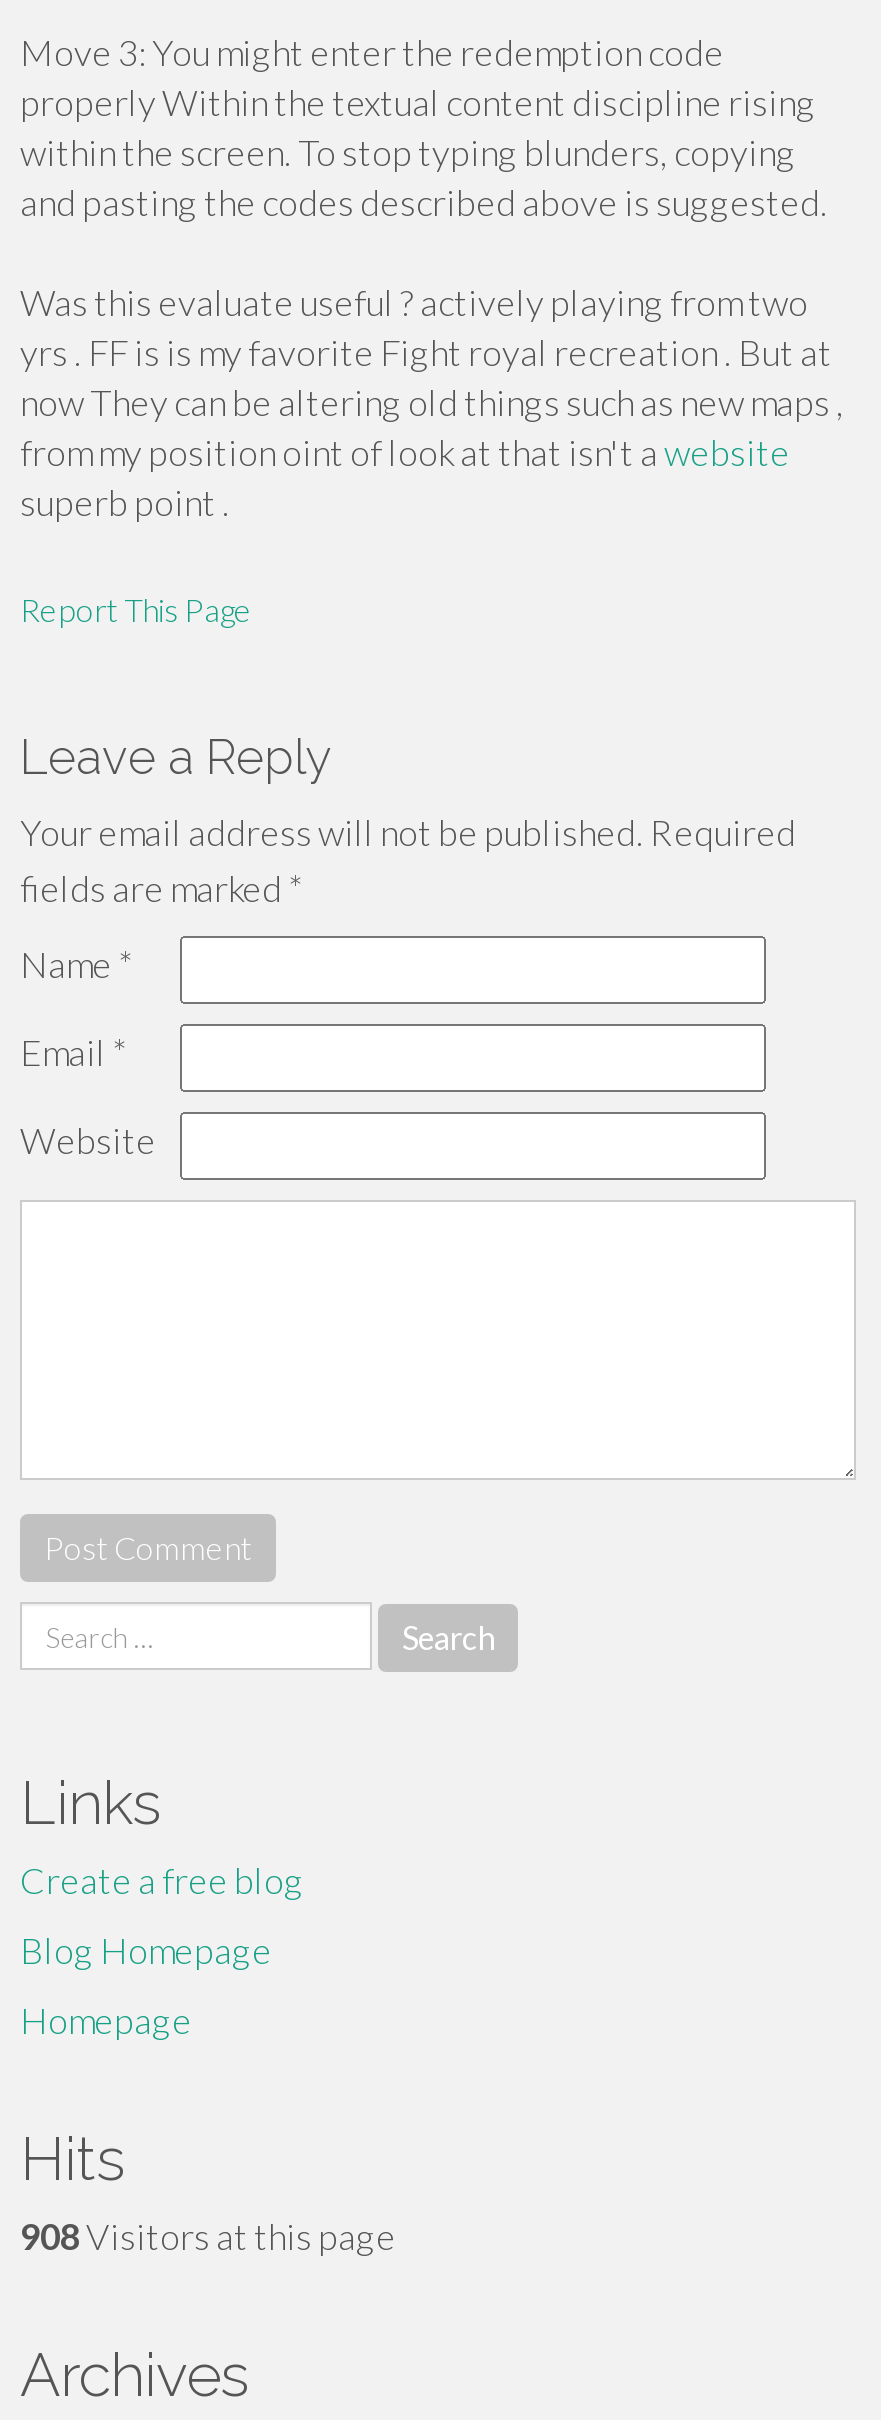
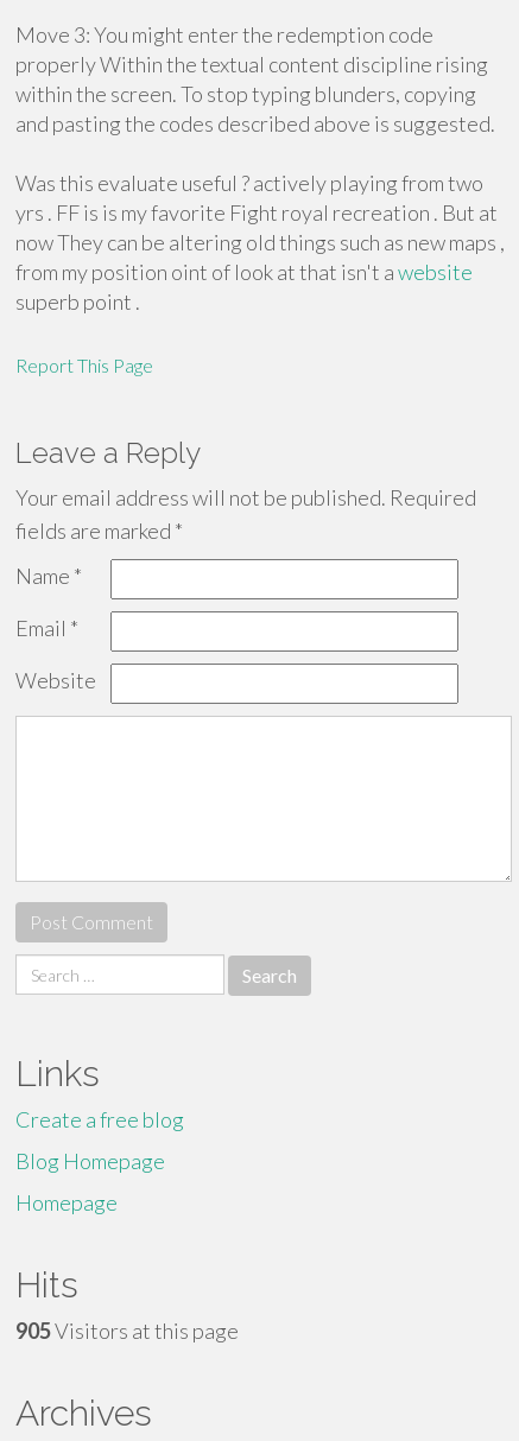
[20,2214,396,2258] 908Visitors at this page -> [15,1318,239,1344] 905Visitors at this page

